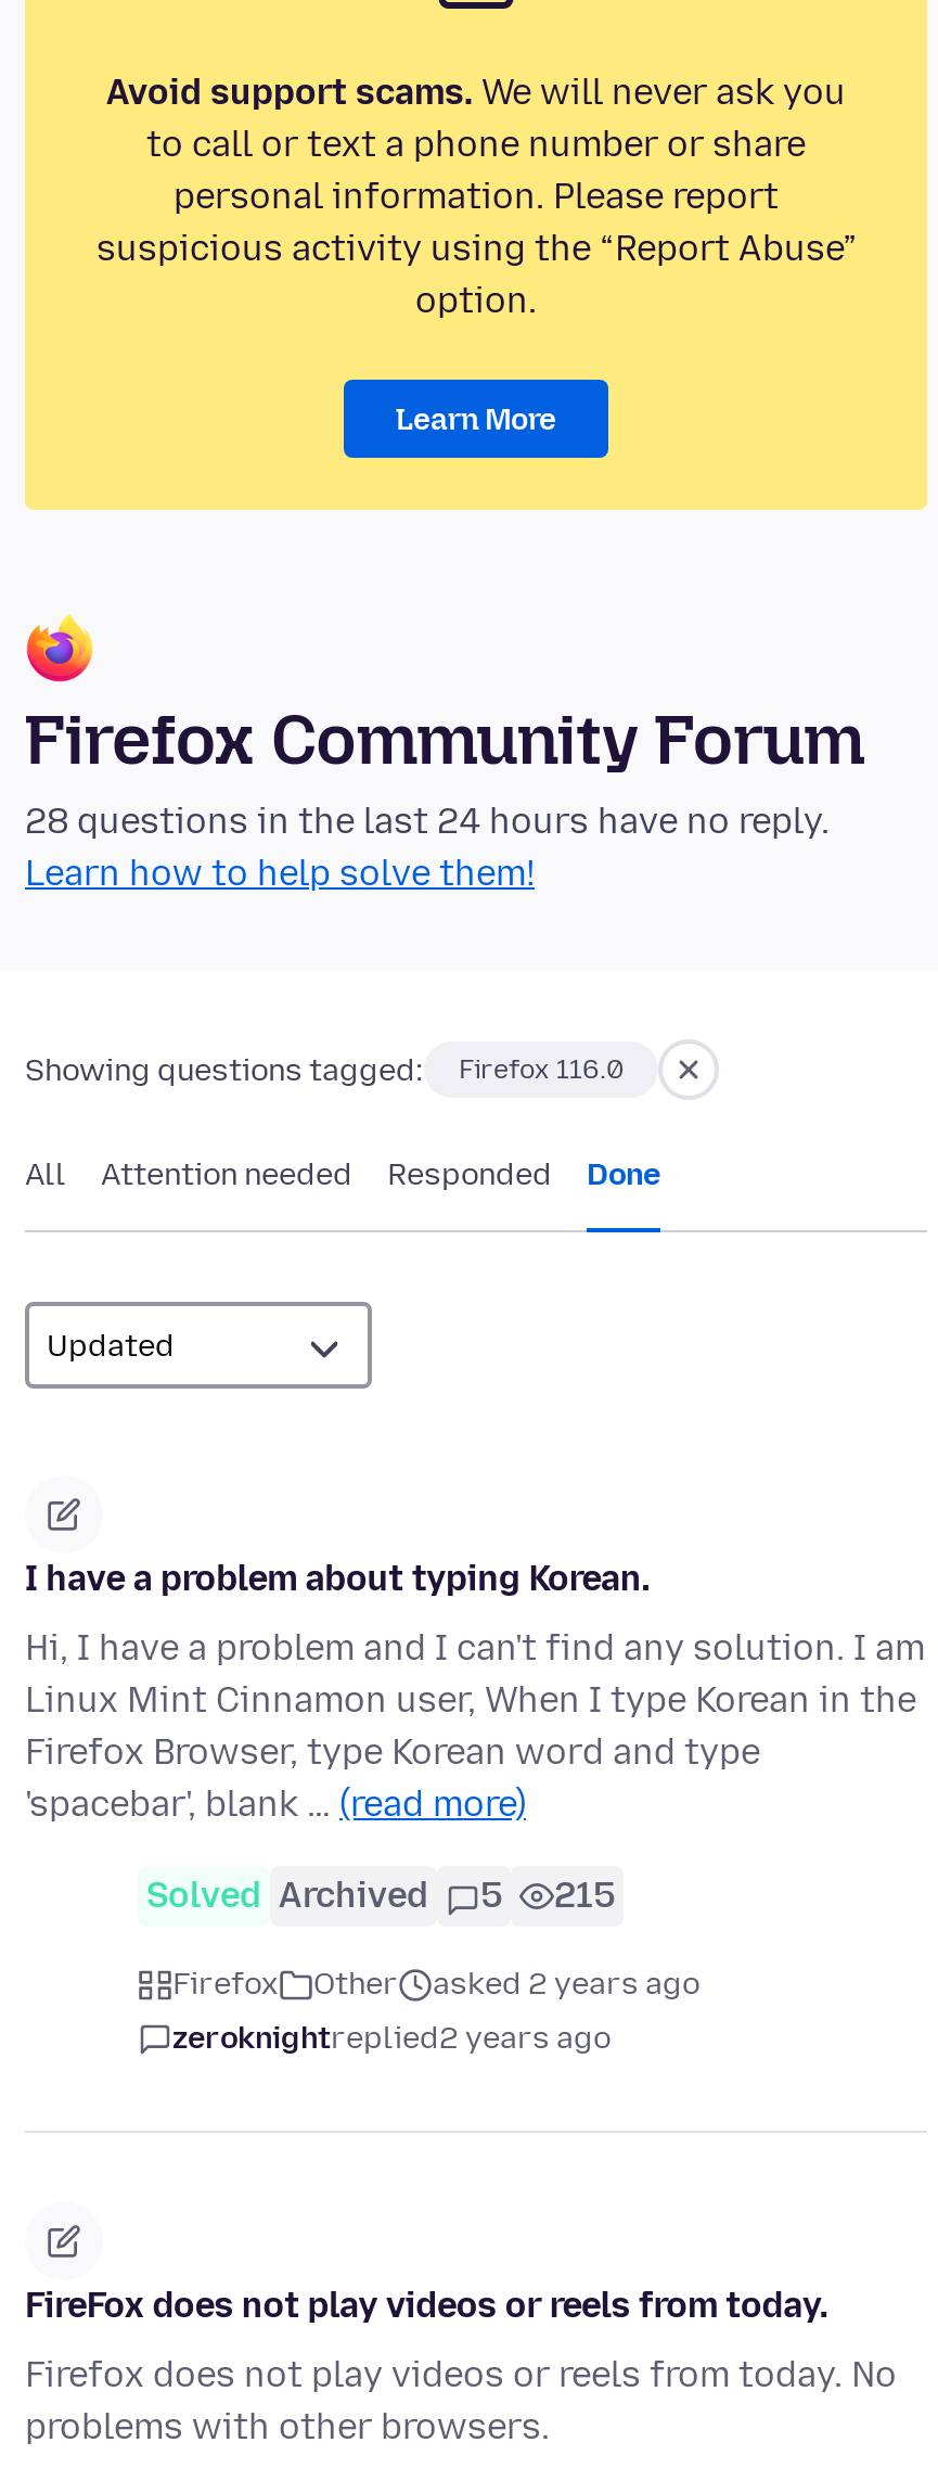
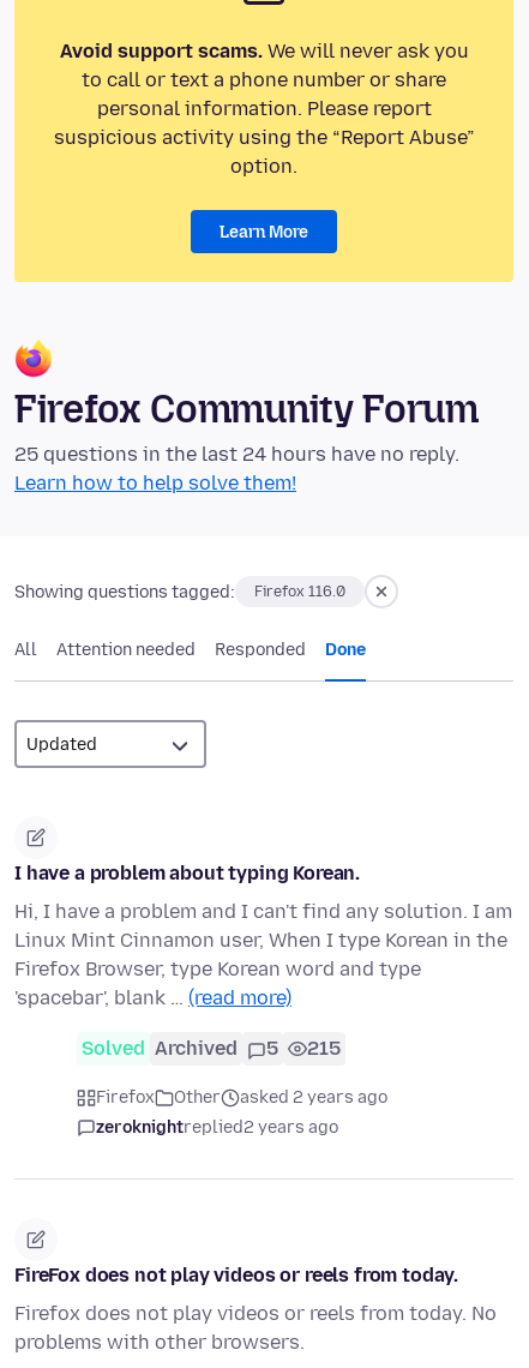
[25,802,830,843] 28 questions in the last 24 hours have no reply. -> [14,443,459,466] 25 questions in the last 24 hours have no reply.

